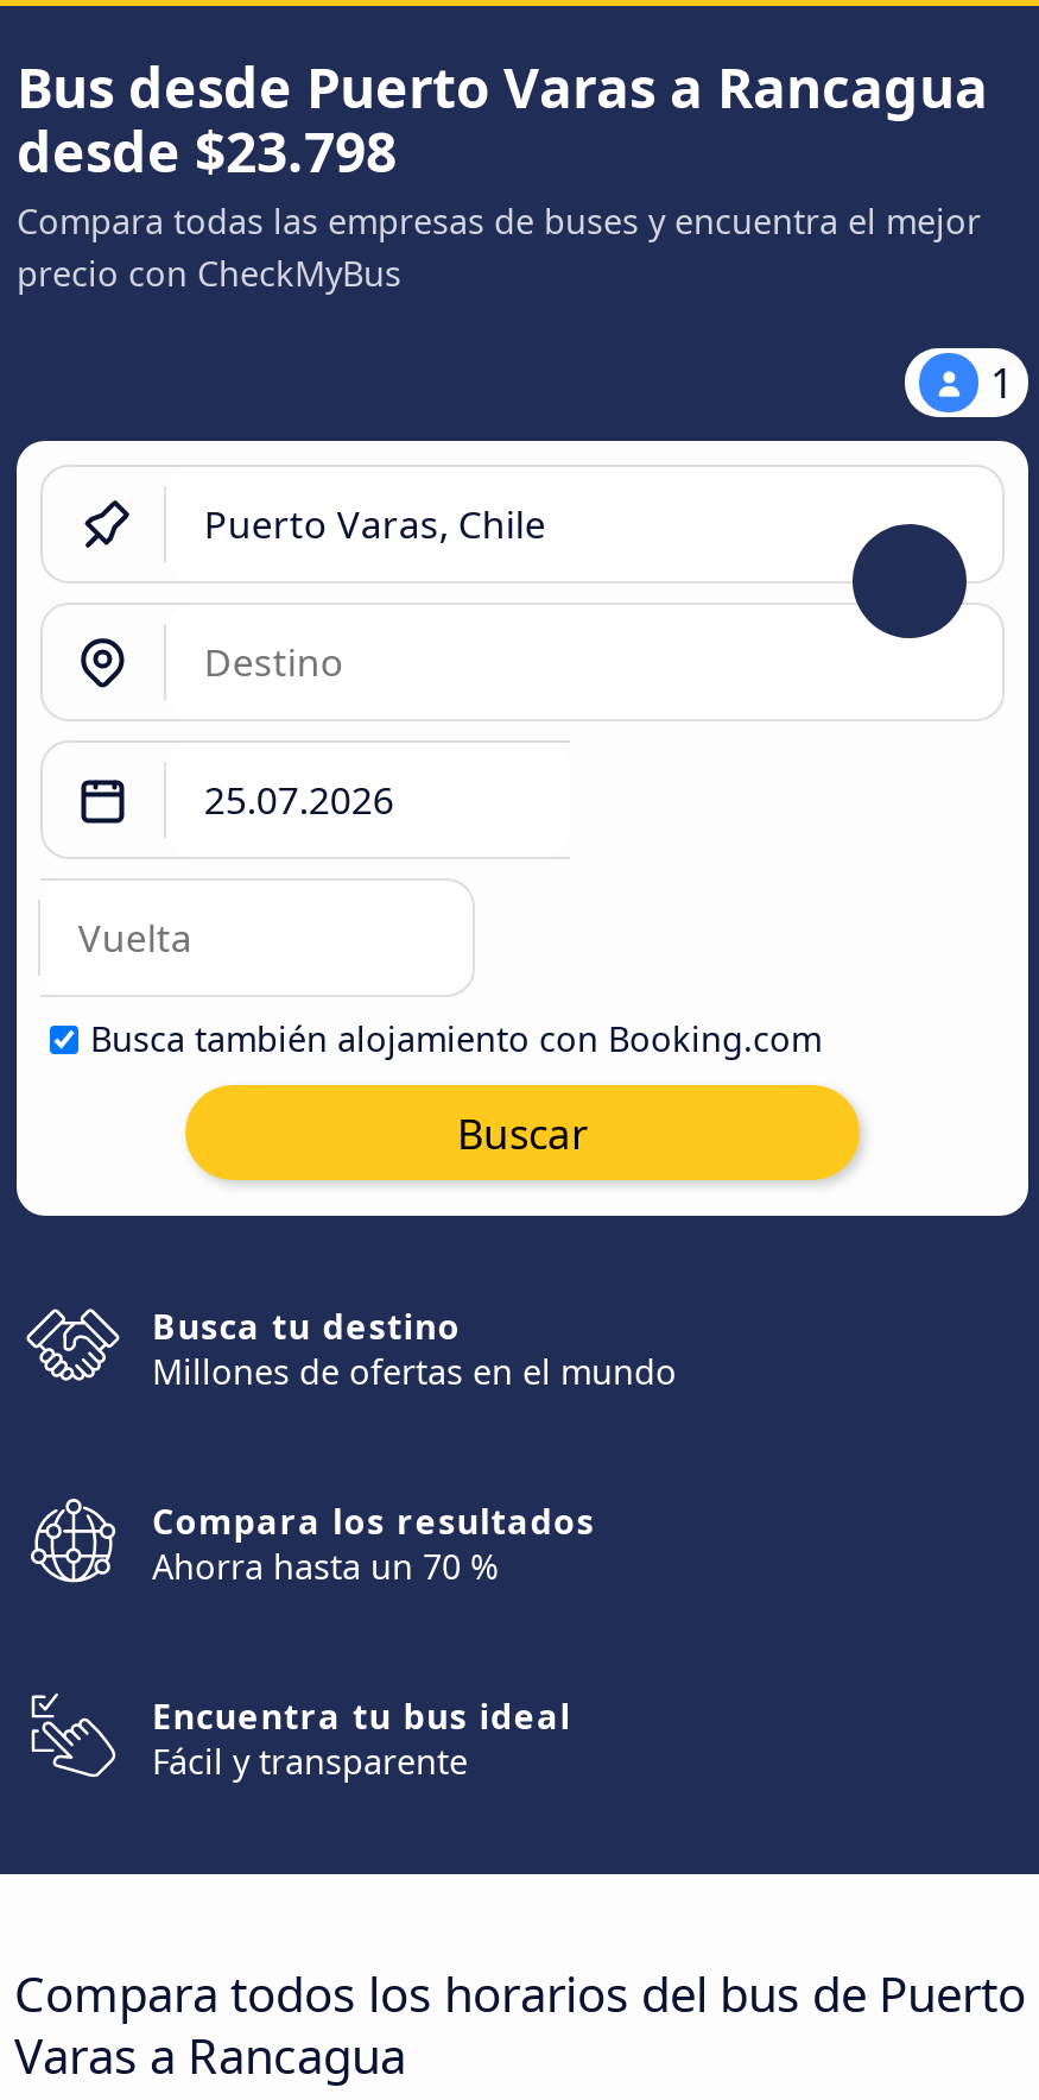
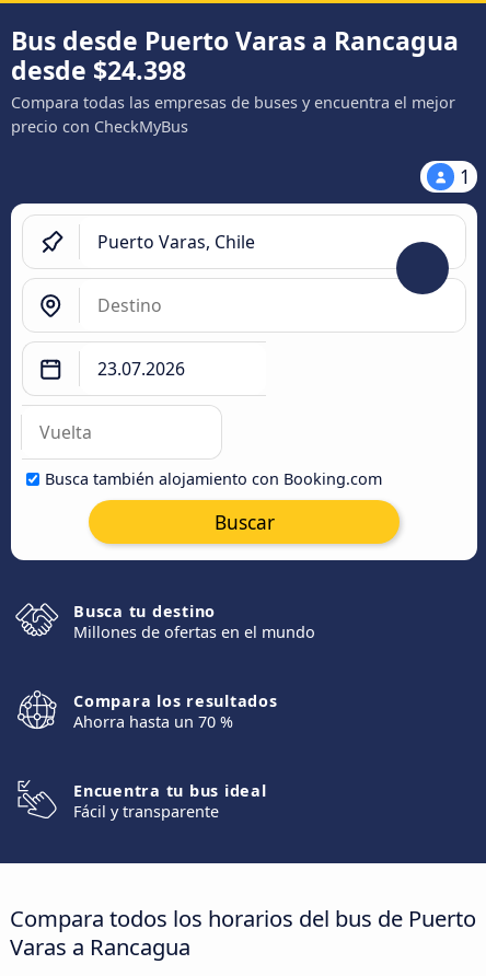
[17,113,397,189] desde $23.798 -> [11,53,186,88] desde $24.398

